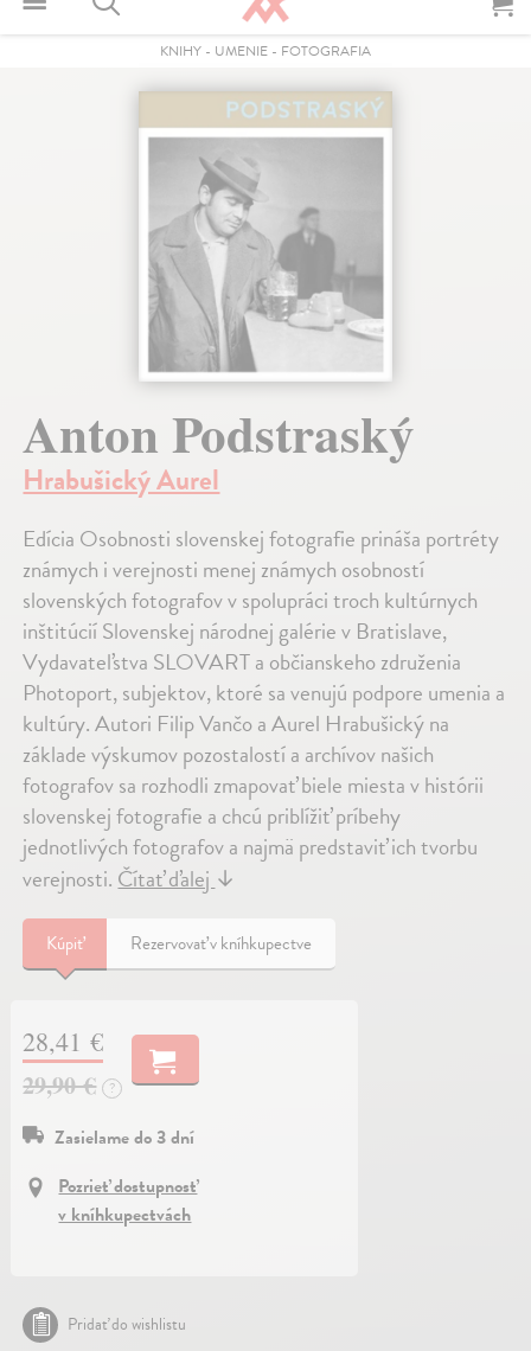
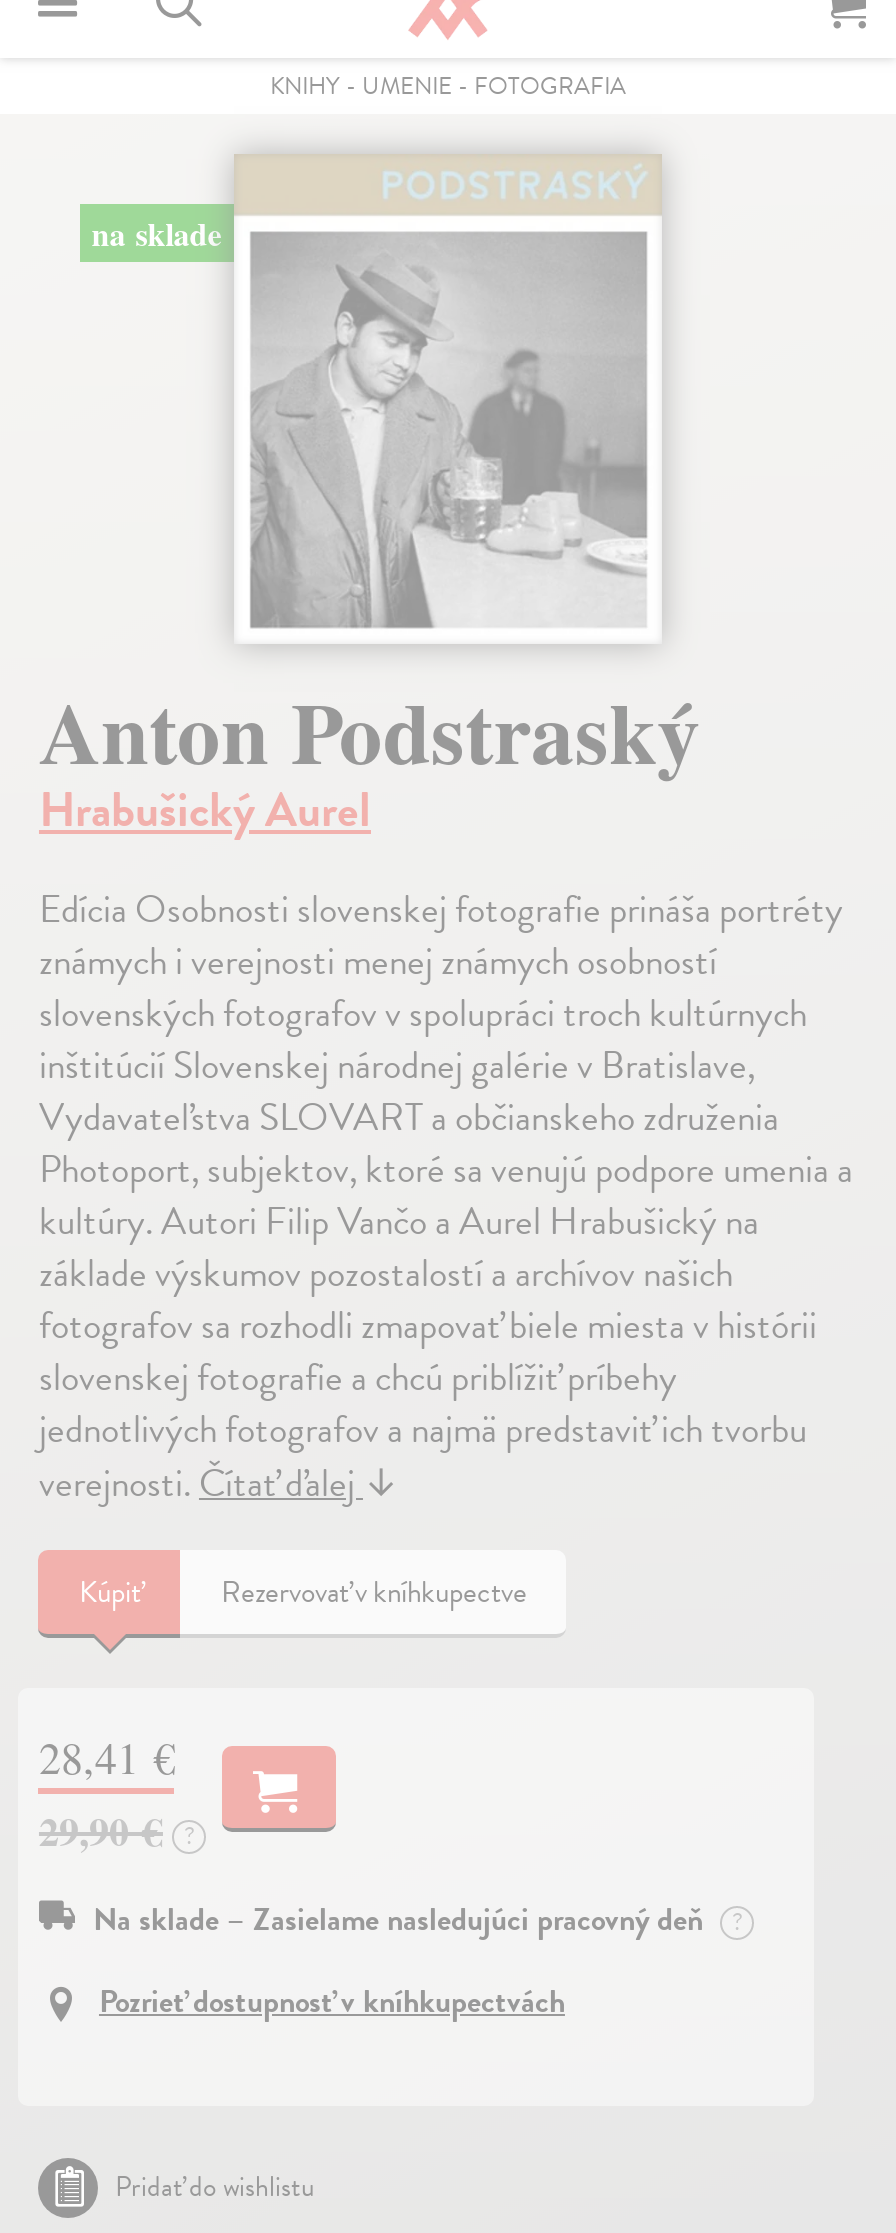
none -> [91,210,221,256] na sklade
[55,1124,195,1153] Zasielame do 3 dní -> [93,1897,744,1945] Na sklade – Zasielame nasledujúci pracovný deň ?

